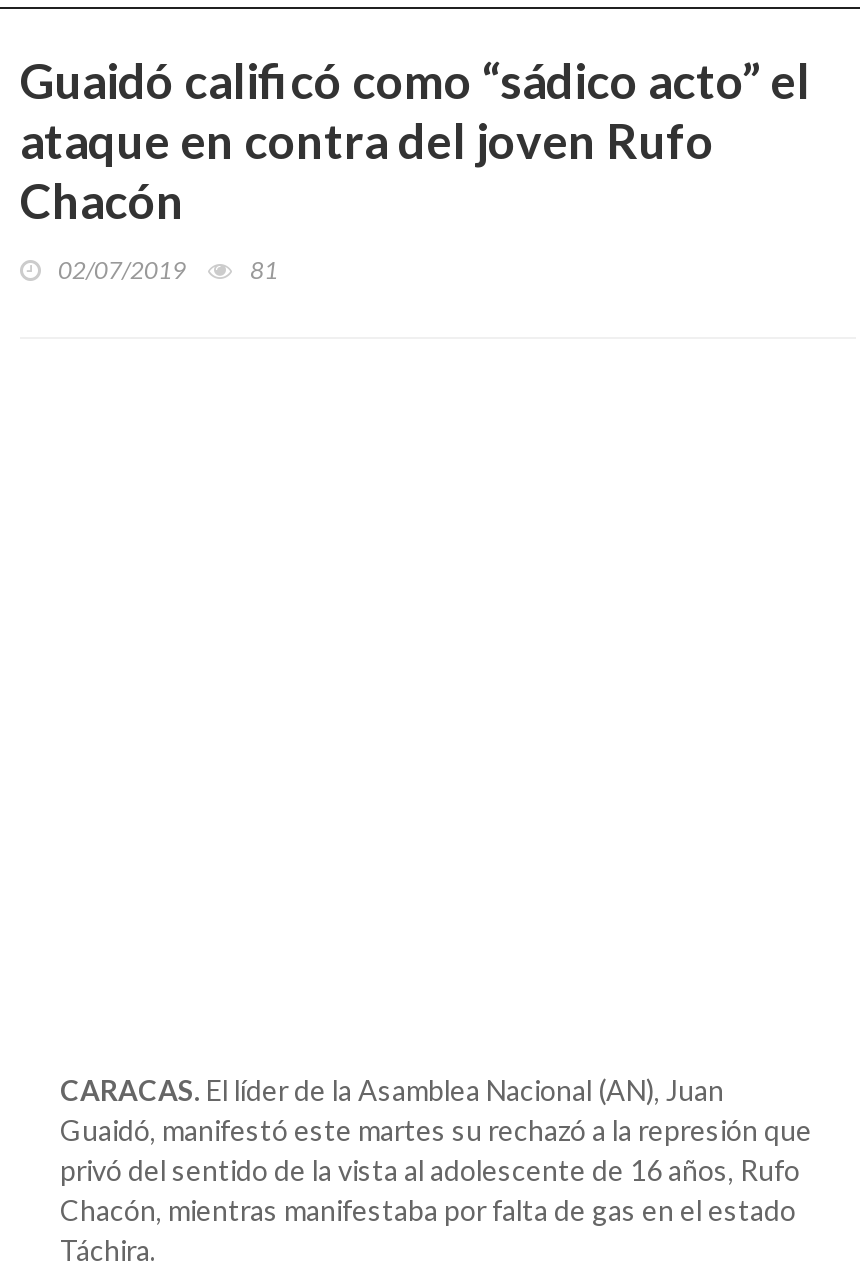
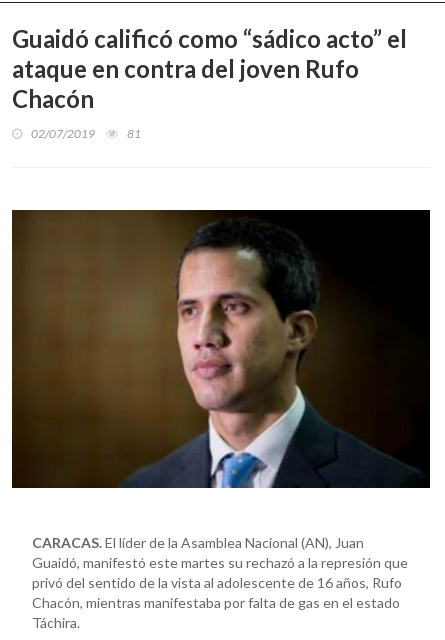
none -> [11,209,431,489] [image]

